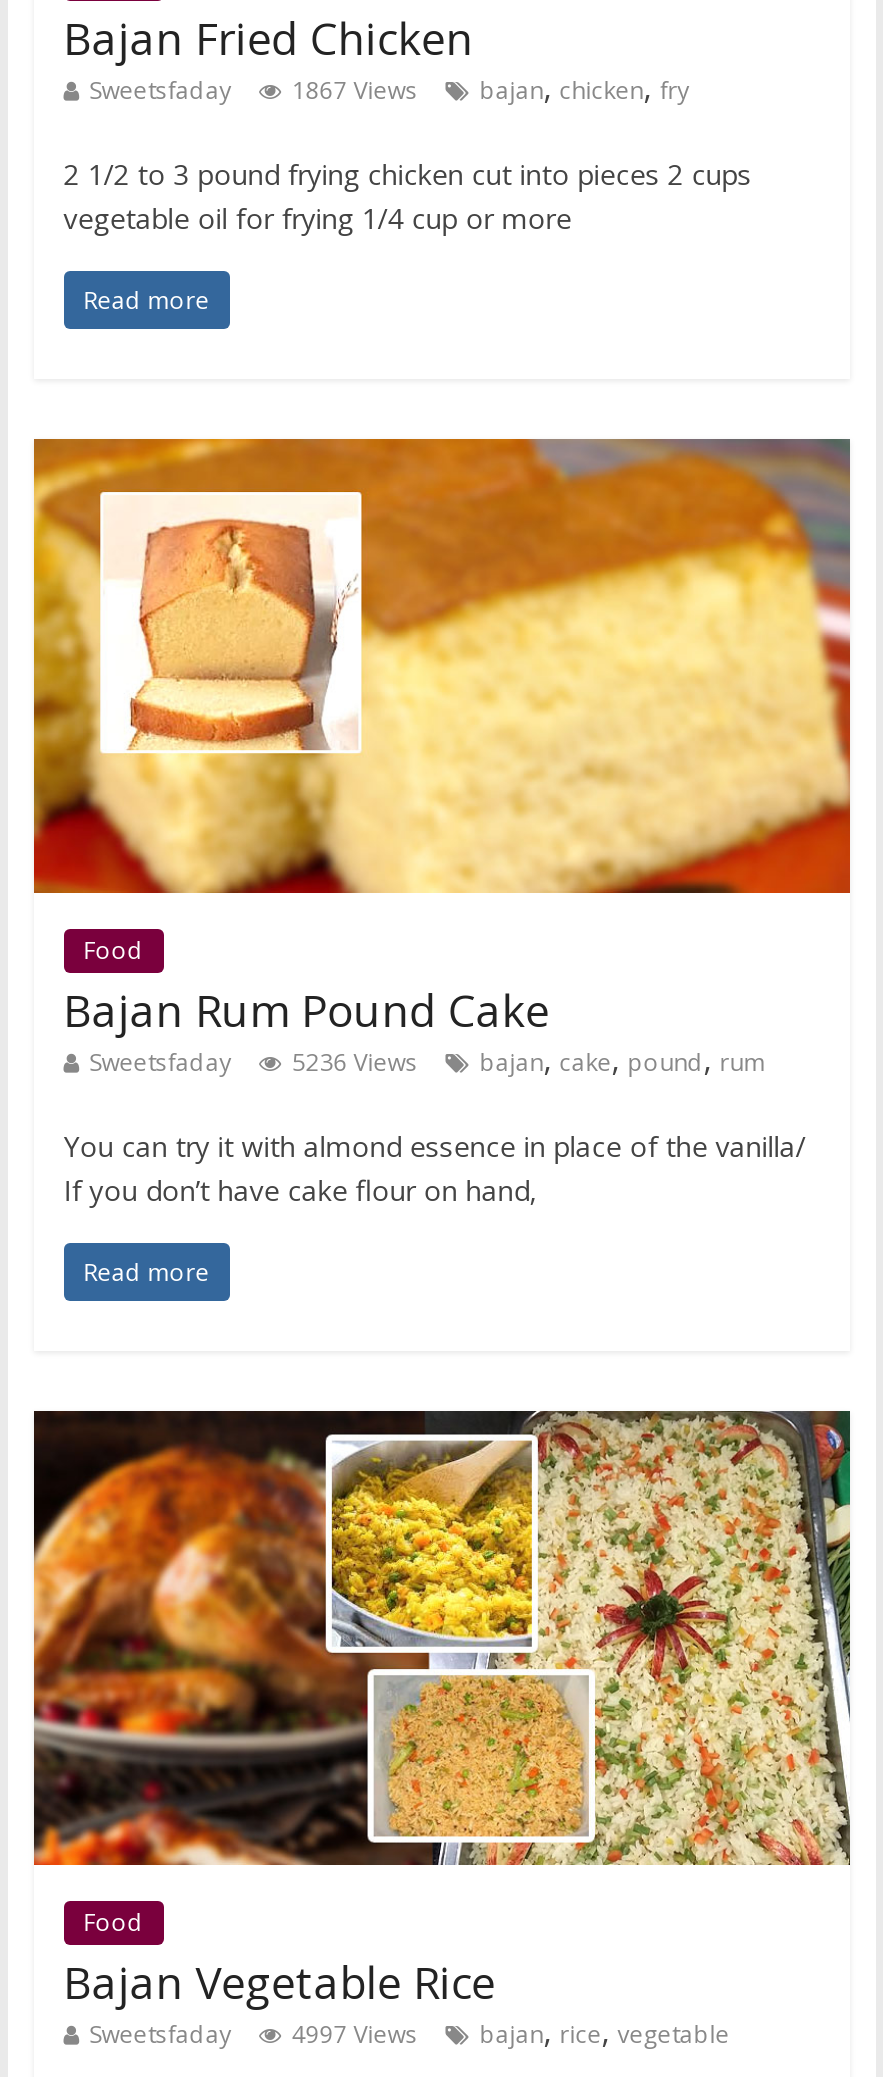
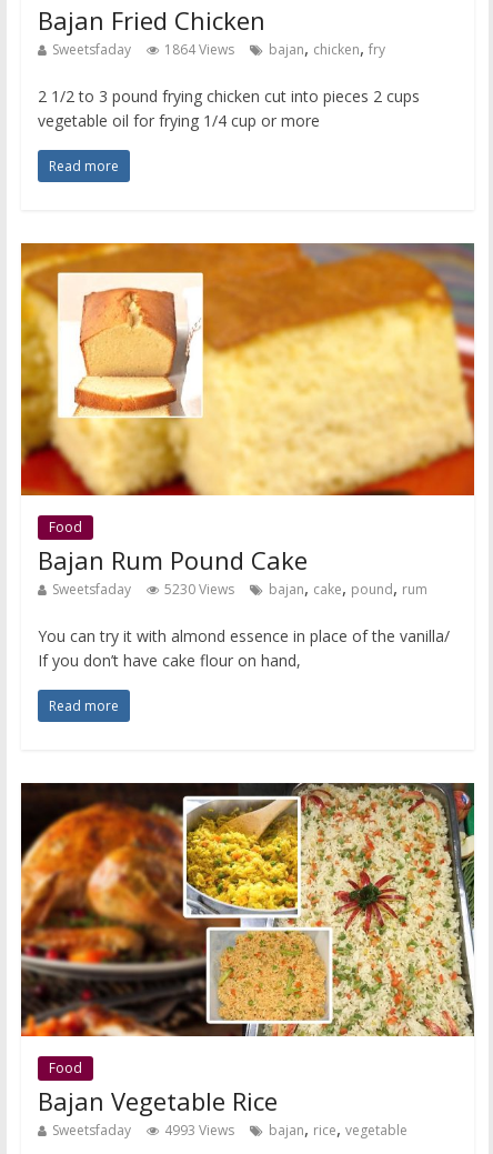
[90,64,690,108] Sweetsfaday 1867 Views bajan, chicken, fry -> [52,36,385,60] Sweetsfaday 1864 Views bajan, chicken, fry
[90,1037,766,1081] Sweetsfaday 5236 Views bajan, cake, pound, rum -> [52,576,427,600] Sweetsfaday 5230 Views bajan, cake, pound, rum
[90,2009,730,2053] Sweetsfaday 4997 Views bajan, rice, vegetable -> [52,1116,407,1140] Sweetsfaday 4993 Views bajan, rice, vegetable

